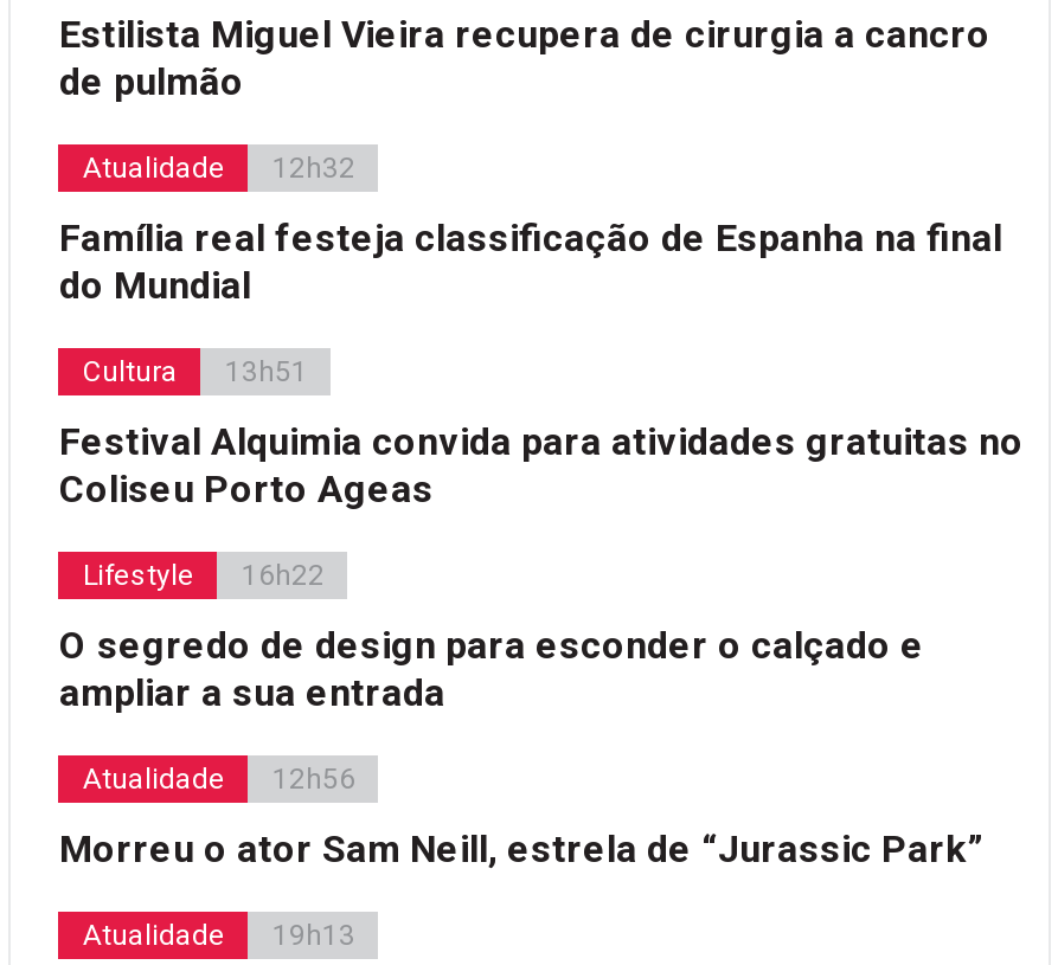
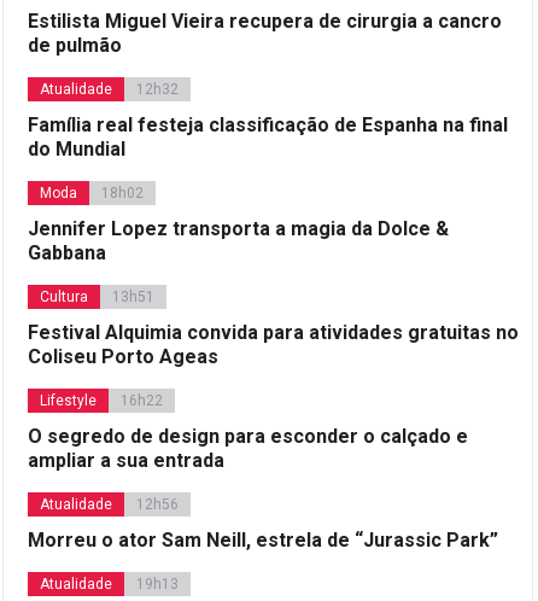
none -> [28,185,449,265] Moda | 18h02 | Jennifer Lopez transporta a magia da Dolce & | Gabbana

